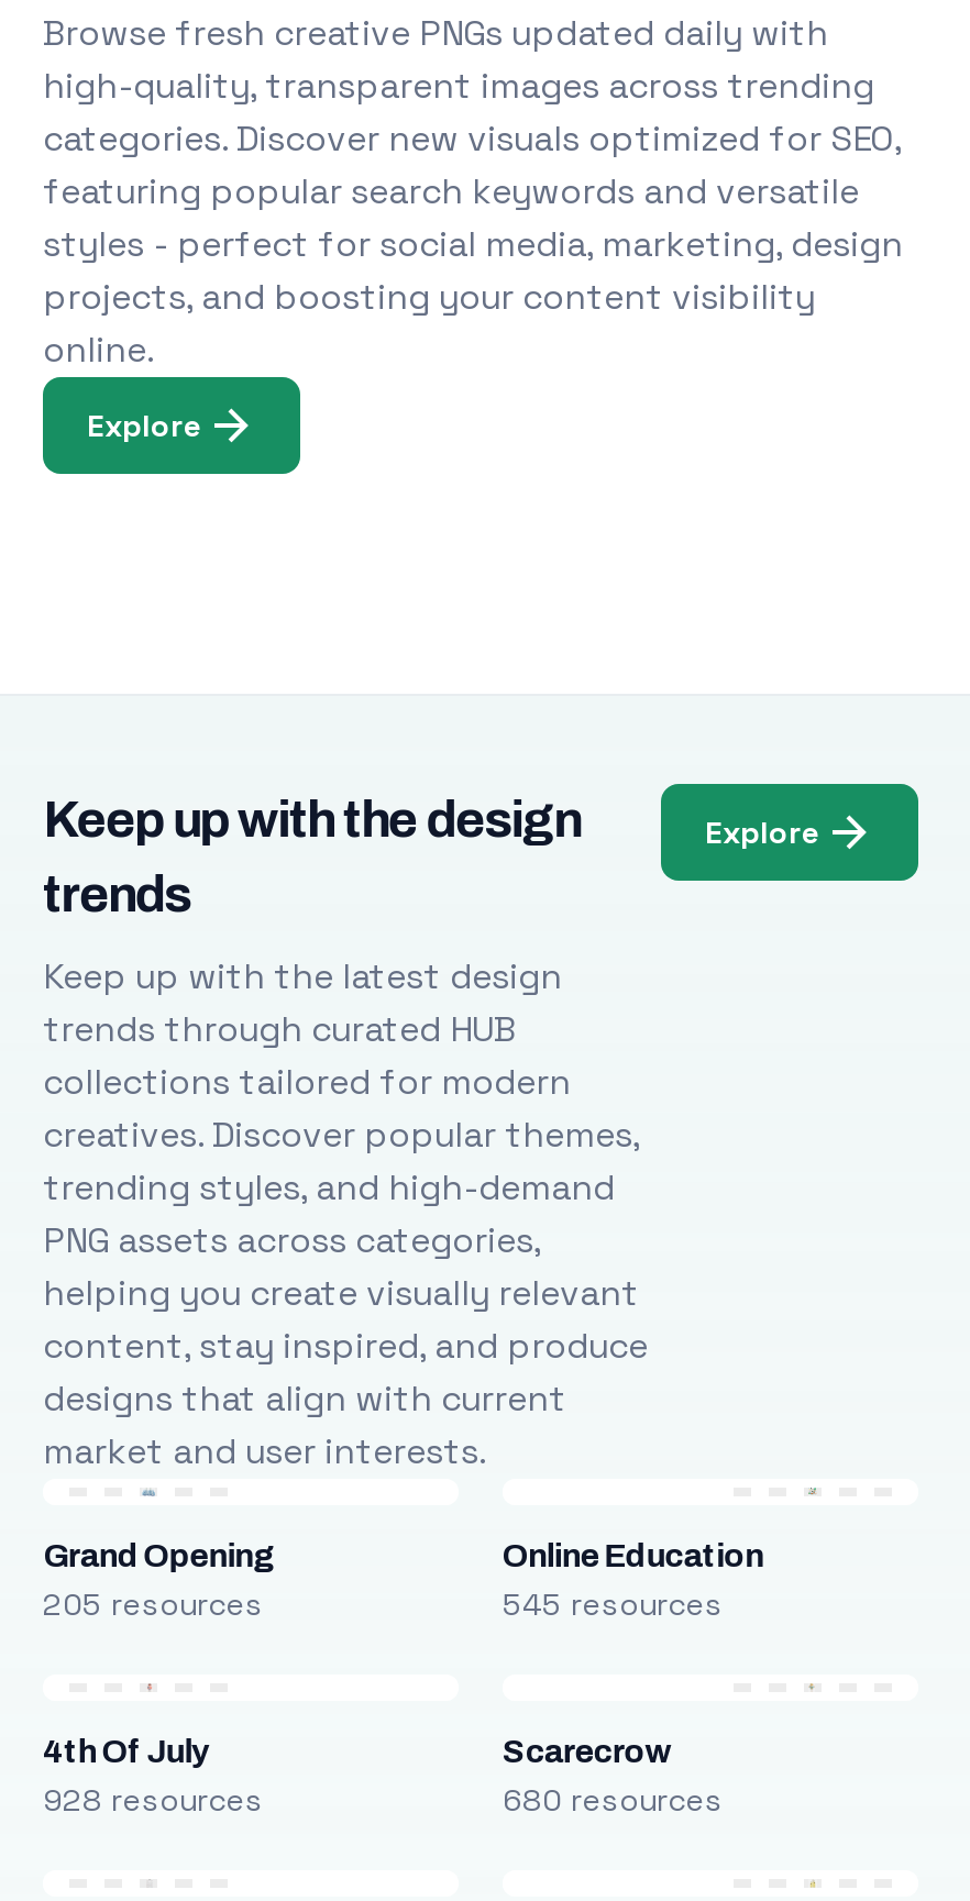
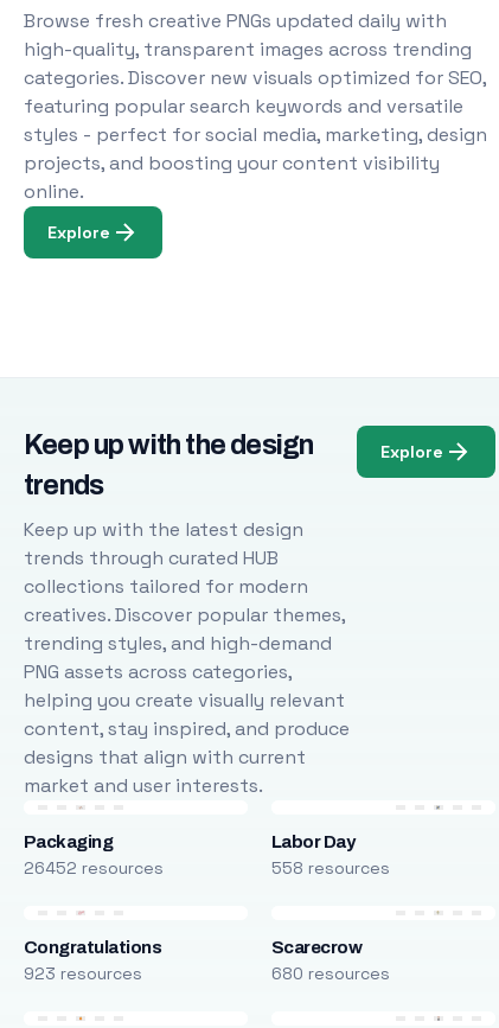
[43,1538,274,1624] Grand Opening | 205 resources -> [24,832,164,879] Packaging | 26452 resources
[503,1538,763,1624] Online Education | 545 resources -> [271,832,390,879] Labor Day | 558 resources
[43,1734,263,1820] 4th Of July | 928 resources -> [24,938,161,984] Congratulations | 923 resources

